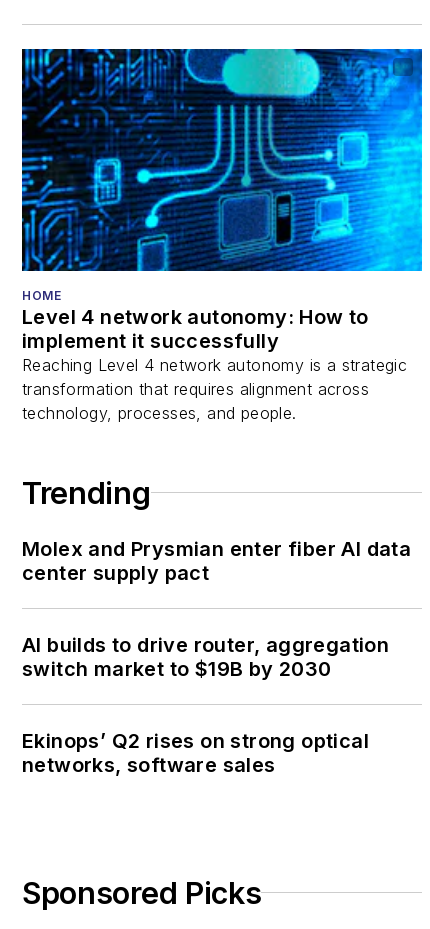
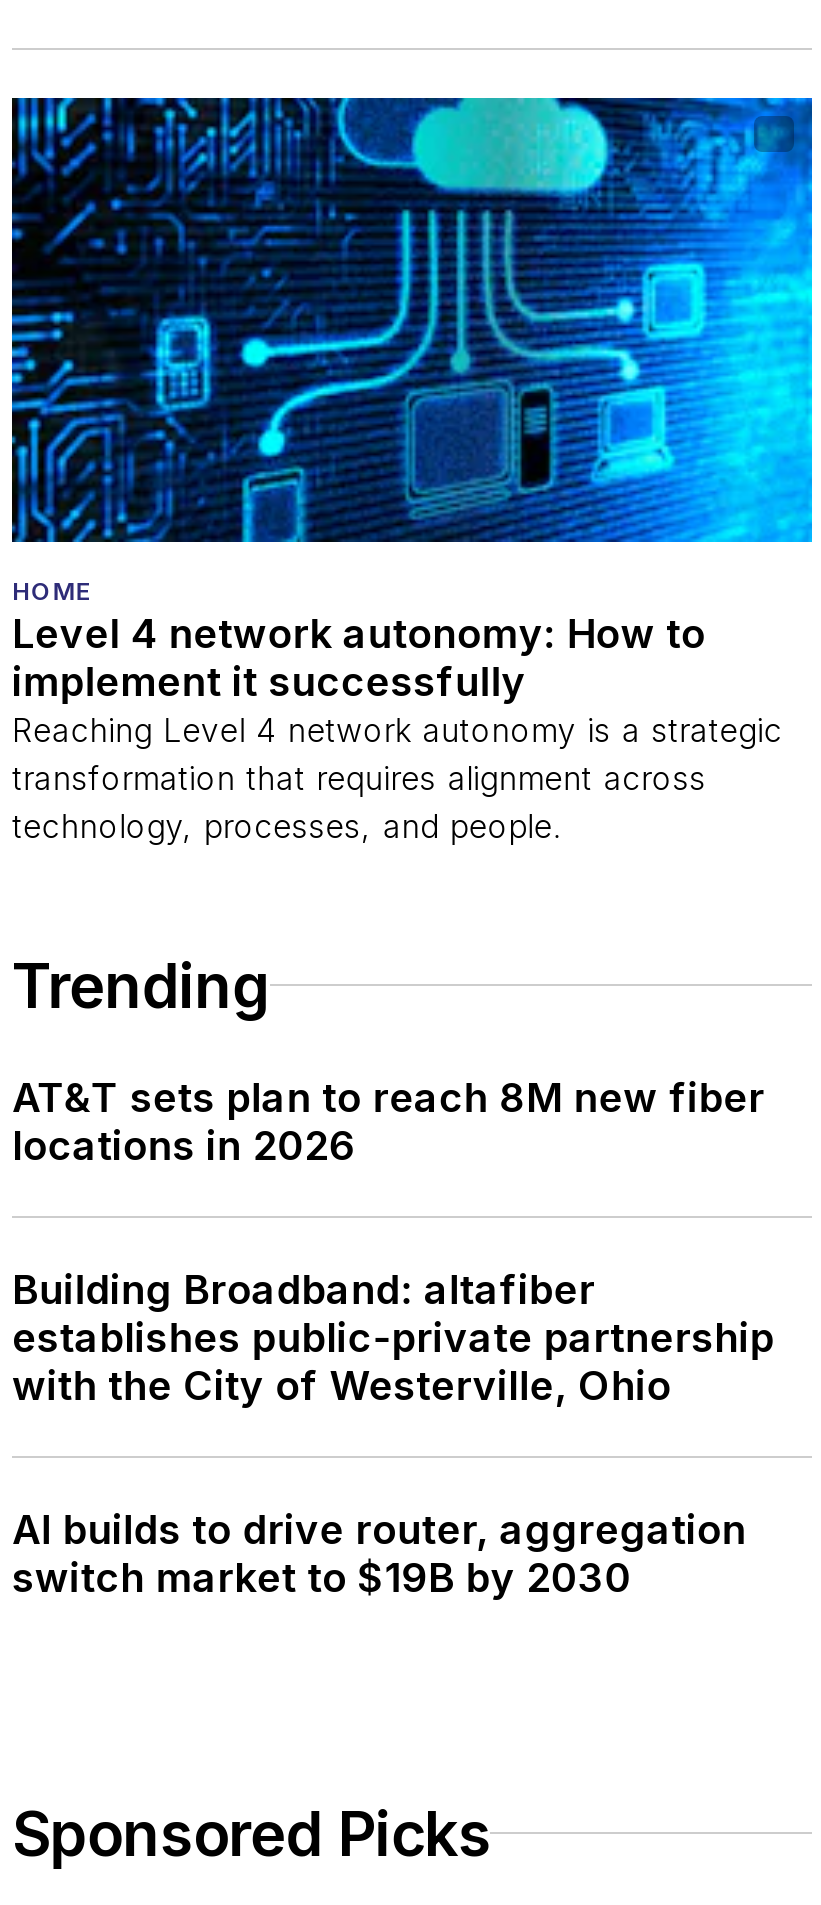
[22,537,411,585] Molex and Prysmian enter fiber AI data | center supply pact -> [12,1074,774,1410] AT&T sets plan to reach 8M new fiber | locations in 2026 | Building Broadband: altafiber | establishes public-private partnership | with the City of Westerville, Ohio
moved [22,633,389,681] -> [12,1506,746,1602]: AI builds to drive router, aggregation | switch market to $19B by 2030
[22,729,369,777] Ekinops’ Q2 rises on strong optical | networks, software sales -> none

